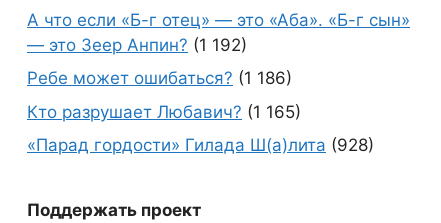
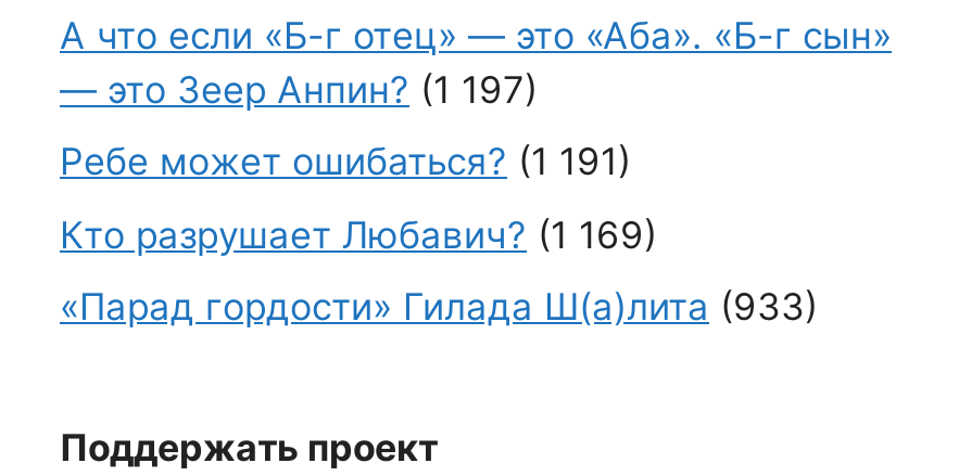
[27,34,247,54] — это Зеер Анпин? (1 192) -> [60,67,538,111] — это Зеер Анпин? (1 197)
[27,68,292,88] Ребе может ошибаться? (1 186) -> [60,140,631,183] Ребе может ошибаться? (1 191)
[27,101,301,121] Кто разрушает Любавич? (1 165) -> [60,213,657,256] Кто разрушает Любавич? (1 169)
[27,135,374,155] «Парад гордости» Гилада Ш(а)лита (928) -> [60,285,818,329] «Парад гордости» Гилада Ш(а)лита (933)

